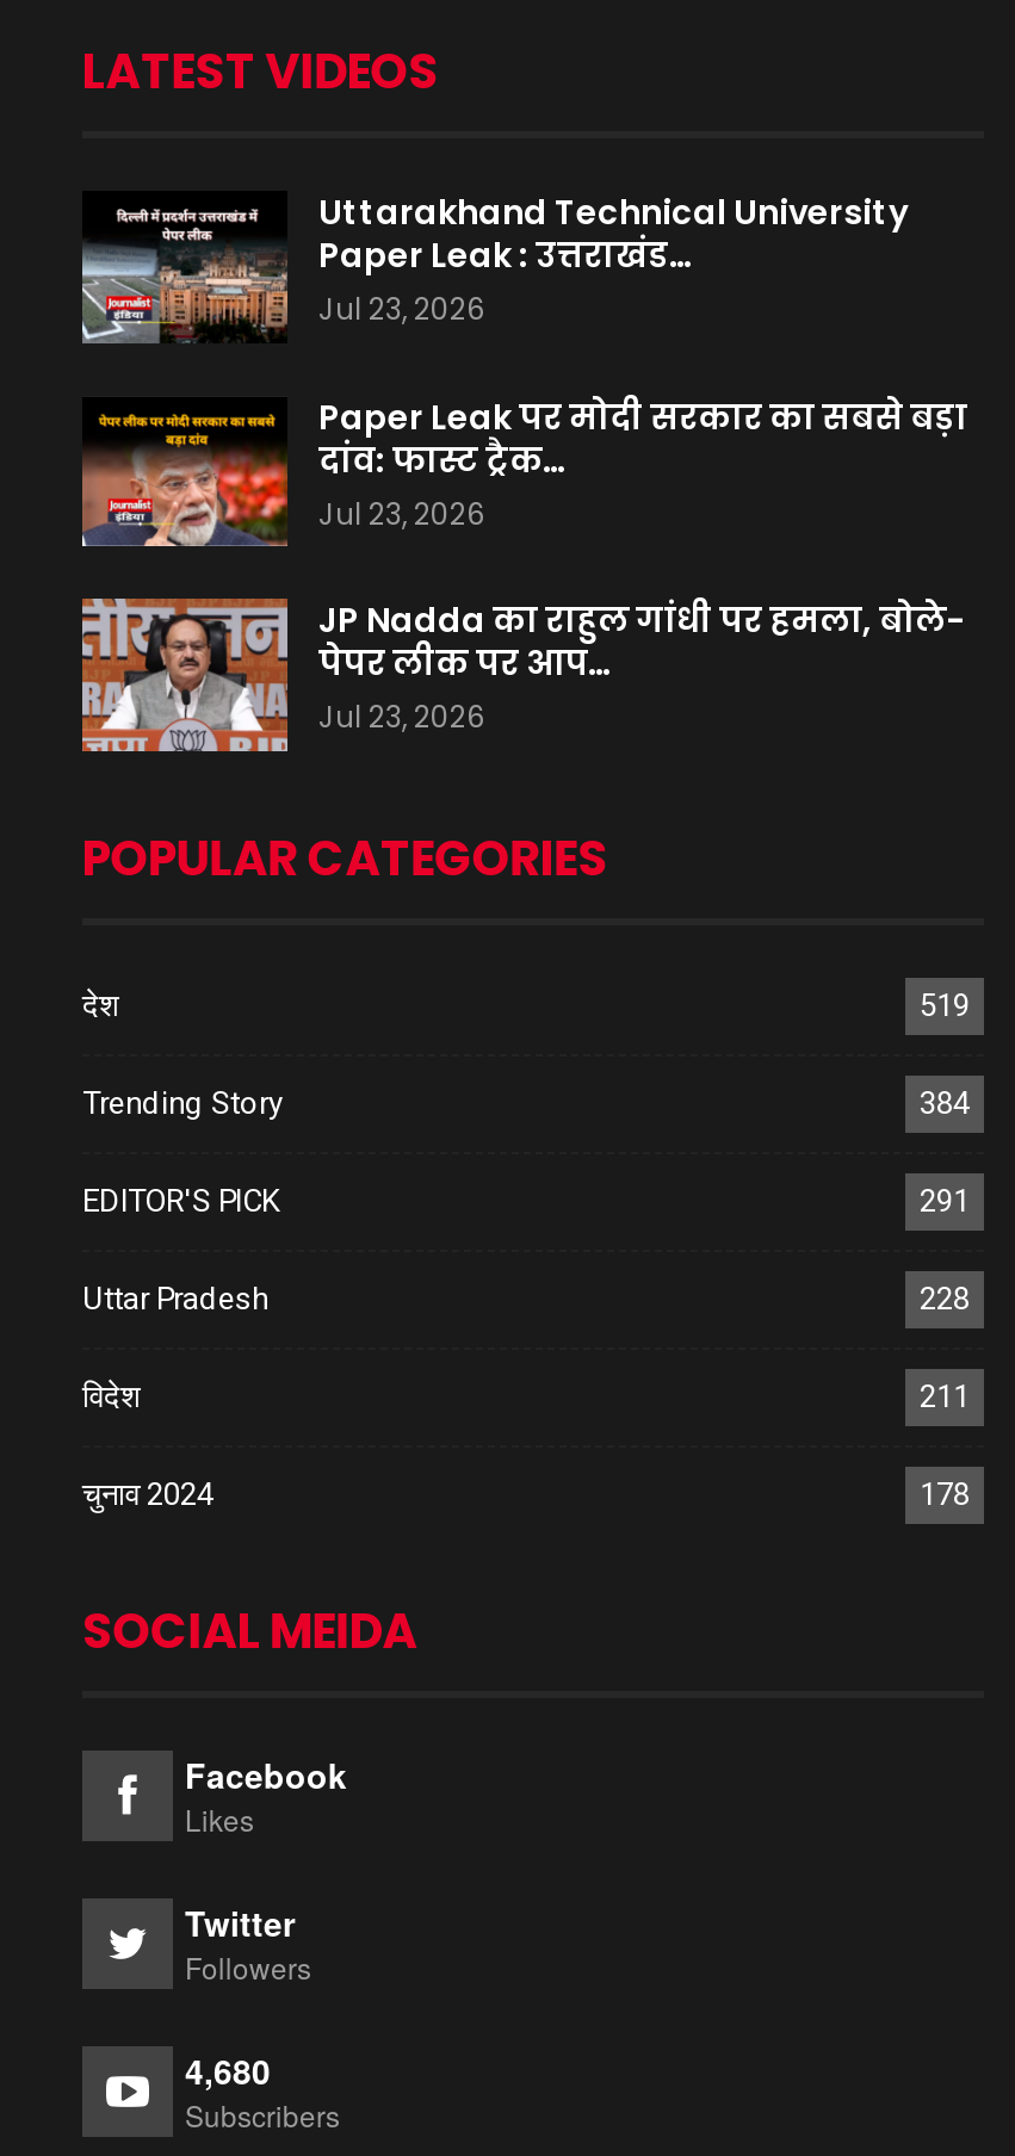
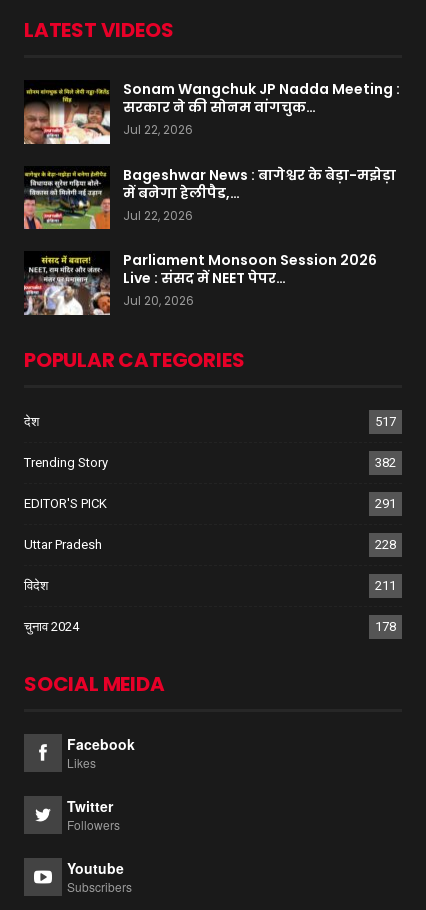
[80,188,908,343] [image] | Uttarakhand Technical University | Paper Leak : उत्तराखंड… | Jul 23, 2026 -> [23,79,400,145] [image] | Sonam Wangchuk JP Nadda Meeting : | सरकार ने की सोनम वांगचुक… | Jul 22, 2026
[80,392,967,549] [image] | Paper Leak पर मोदी सरकार का सबसे बड़ा | दांव: फास्ट ट्रैक… | Jul 23, 2026 -> [24,164,396,230] [image] | Bageshwar News : बागेश्वर के बेड़ा-मझेड़ा | में बनेगा हेलीपैड,… | Jul 22, 2026
[80,596,965,754] [image] | JP Nadda का राहुल गांधी पर हमला, बोले- | पेपर लीक पर आप… | Jul 23, 2026 -> [23,250,377,316] [image] | Parliament Monsoon Session 2026 | Live : संसद में NEET पेपर… | Jul 20, 2026
[920,987,970,1023] 519 -> [375,414,396,429] 517
[920,1085,970,1121] 384 -> [375,455,396,470] 382
[185,2047,271,2094] 4,680 -> [67,858,124,878] Youtube

